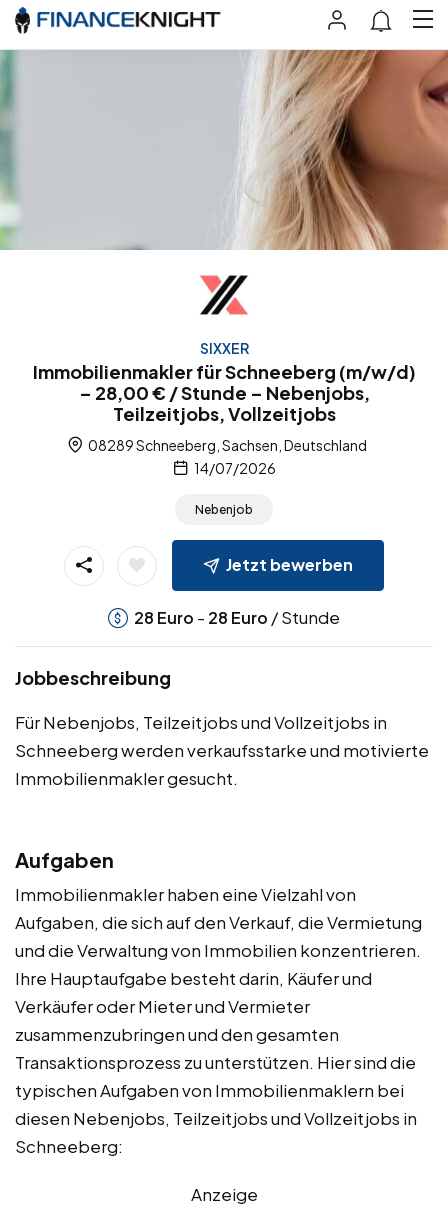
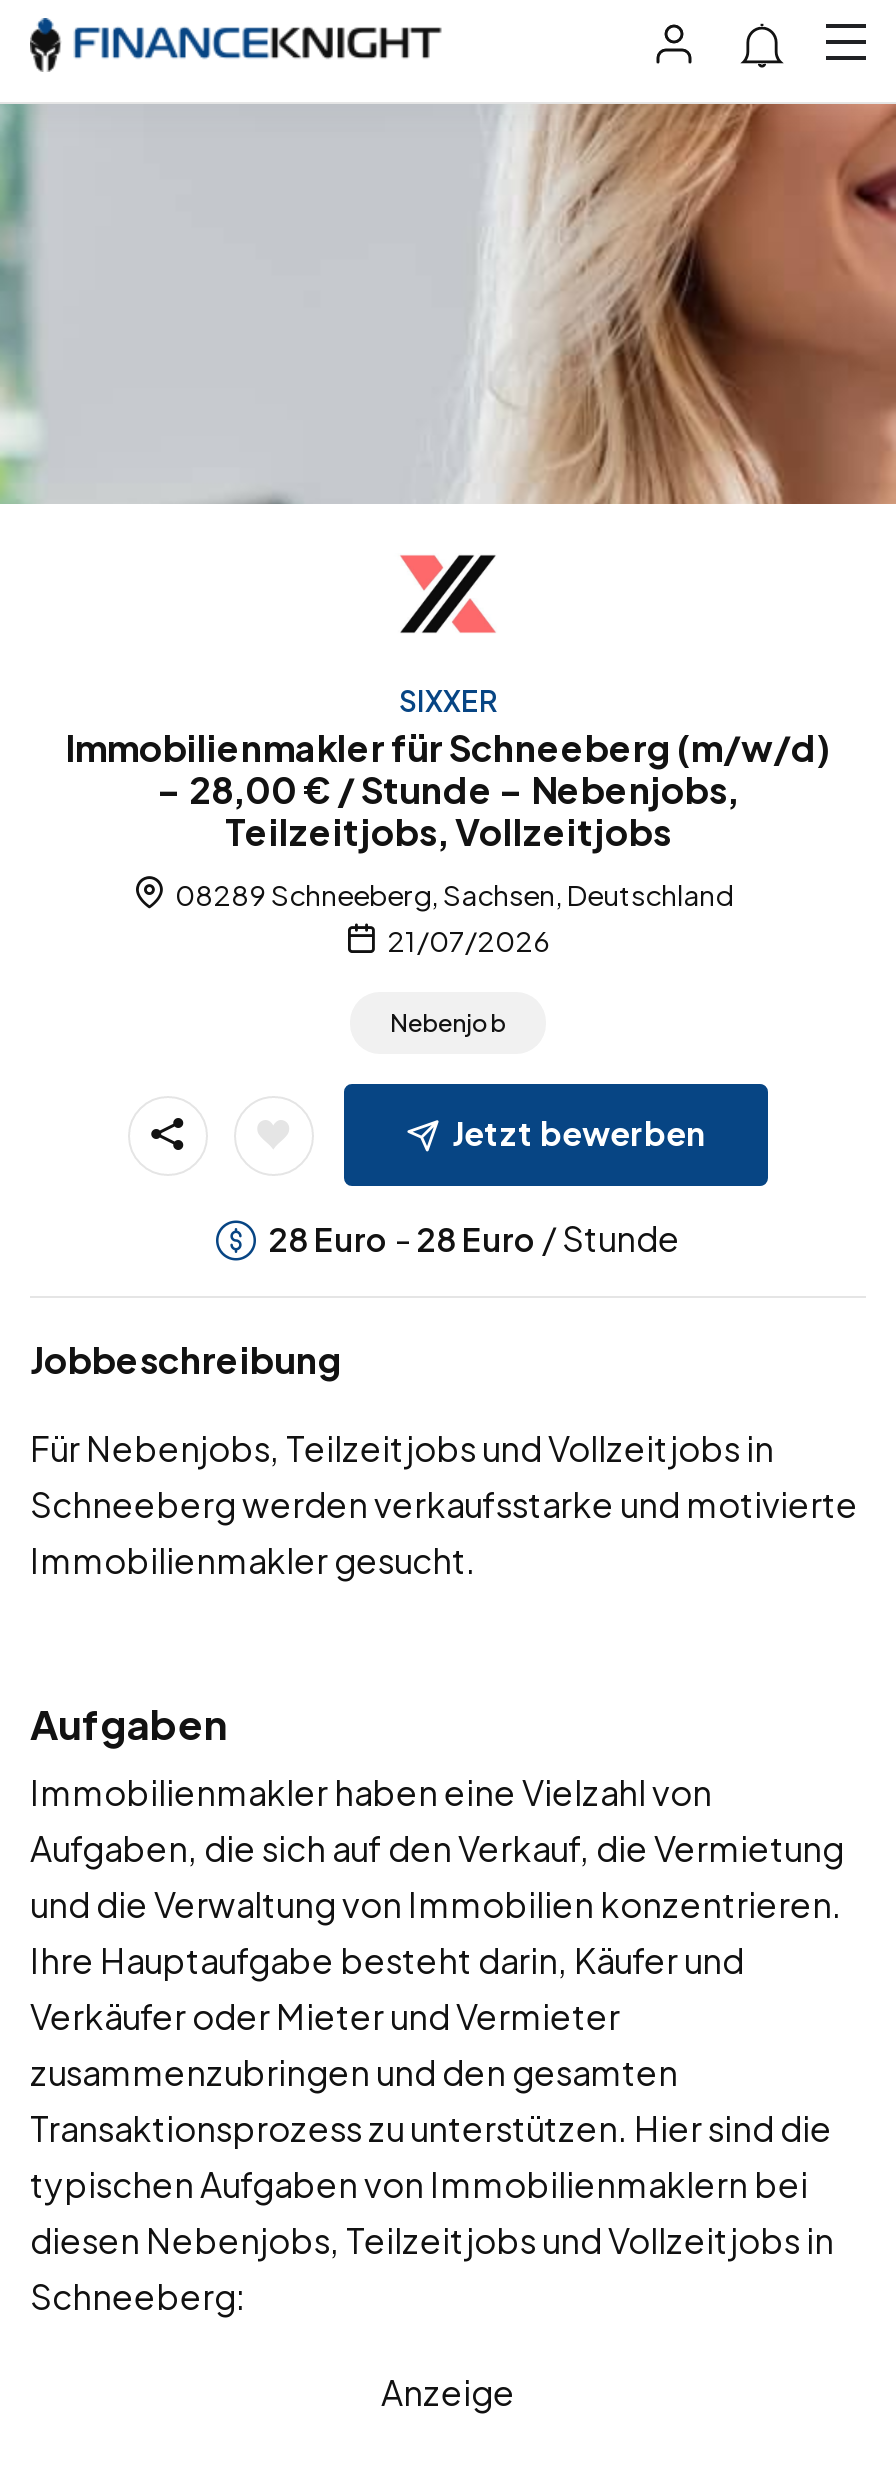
[191,459,275,477] 14/07/2026 -> [383,922,551,958] 21/07/2026

